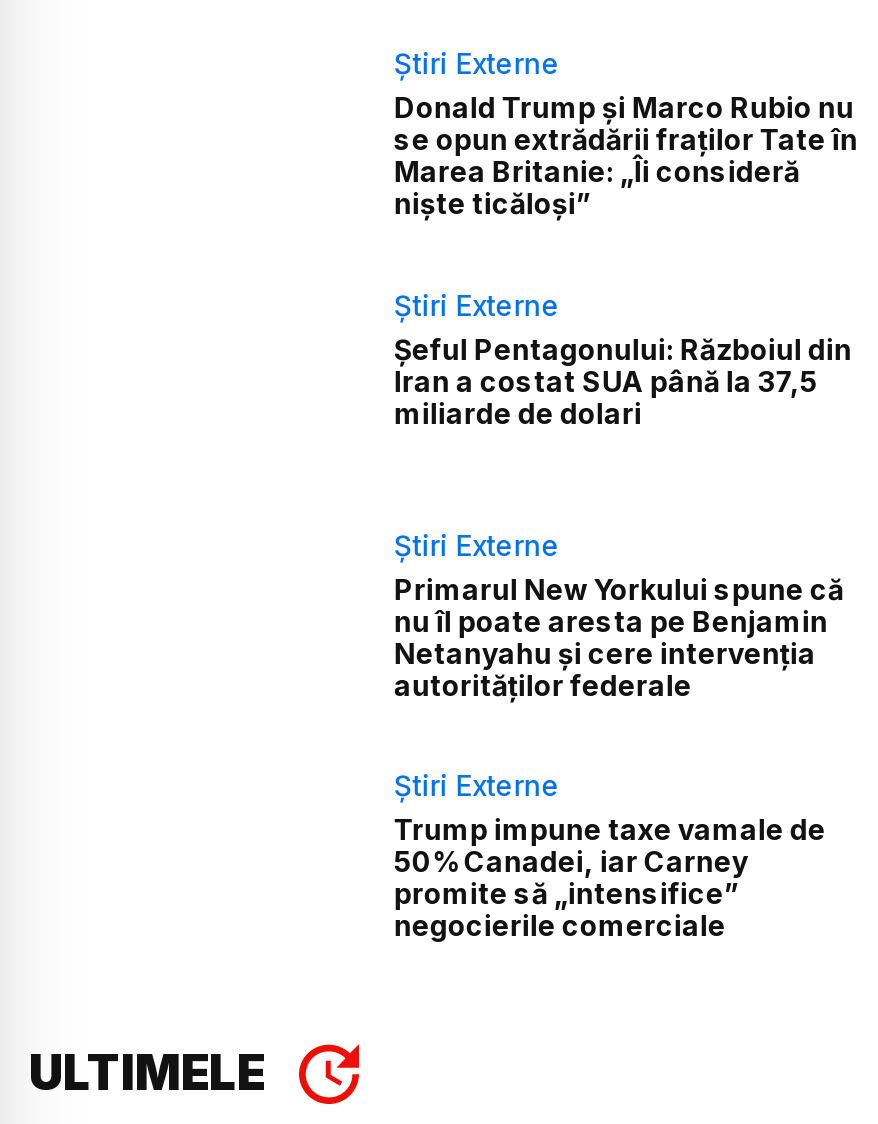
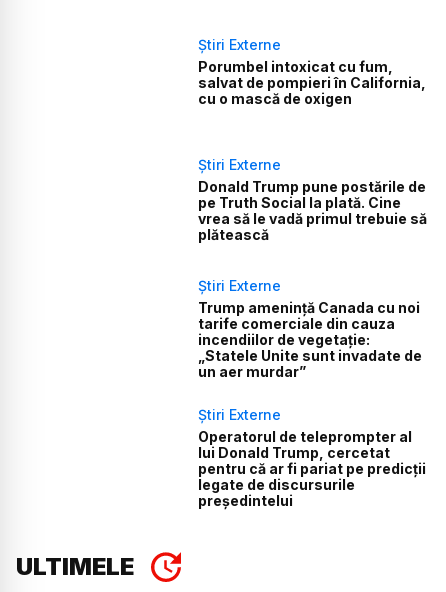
[394,91,858,221] Donald Trump și Marco Rubio nu | se opun extrădării fraților Tate în | Marea Britanie: „Îi consideră | niște ticăloși” -> [198,58,426,107] Porumbel intoxicat cu fum, | salvat de pompieri în California, | cu o mască de oxigen
[394,332,852,430] Șeful Pentagonului: Războiul din | Iran a costat SUA până la 37,5 | miliarde de dolari -> [198,178,427,243] Donald Trump pune postările de | pe Truth Social la plată. Cine | vrea să le vadă primul trebuie să | plătească
[394,572,844,702] Primarul New Yorkului spune că | nu îl poate aresta pe Benjamin | Netanyahu și cere intervenția | autorităților federale -> [198,299,422,380] Trump amenință Canada cu noi | tarife comerciale din cauza | incendiilor de vegetație: | „Statele Unite sunt invadate de | un aer murdar”
[394,813,826,943] Trump impune taxe vamale de | 50% Canadei, iar Carney | promite să „intensifice” | negocierile comerciale -> [198,428,426,509] Operatorul de teleprompter al | lui Donald Trump, cercetat | pentru că ar fi pariat pe predicții | legate de discursurile | președintelui

